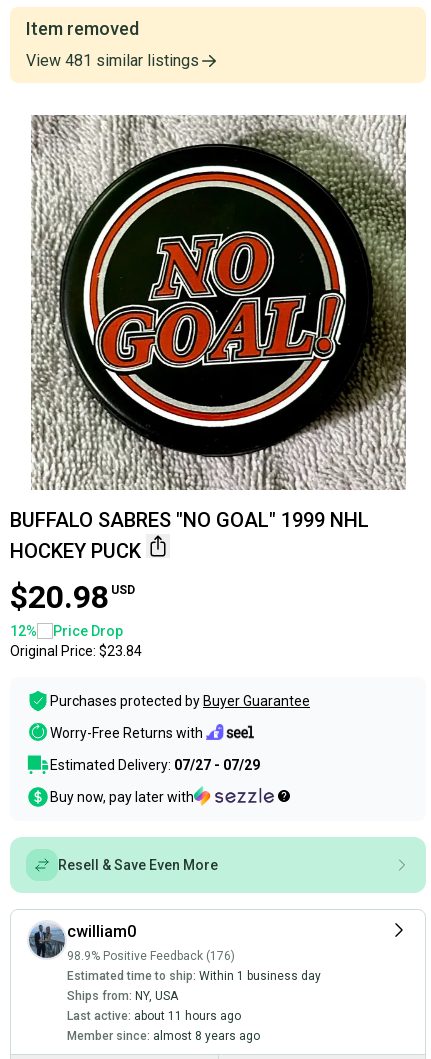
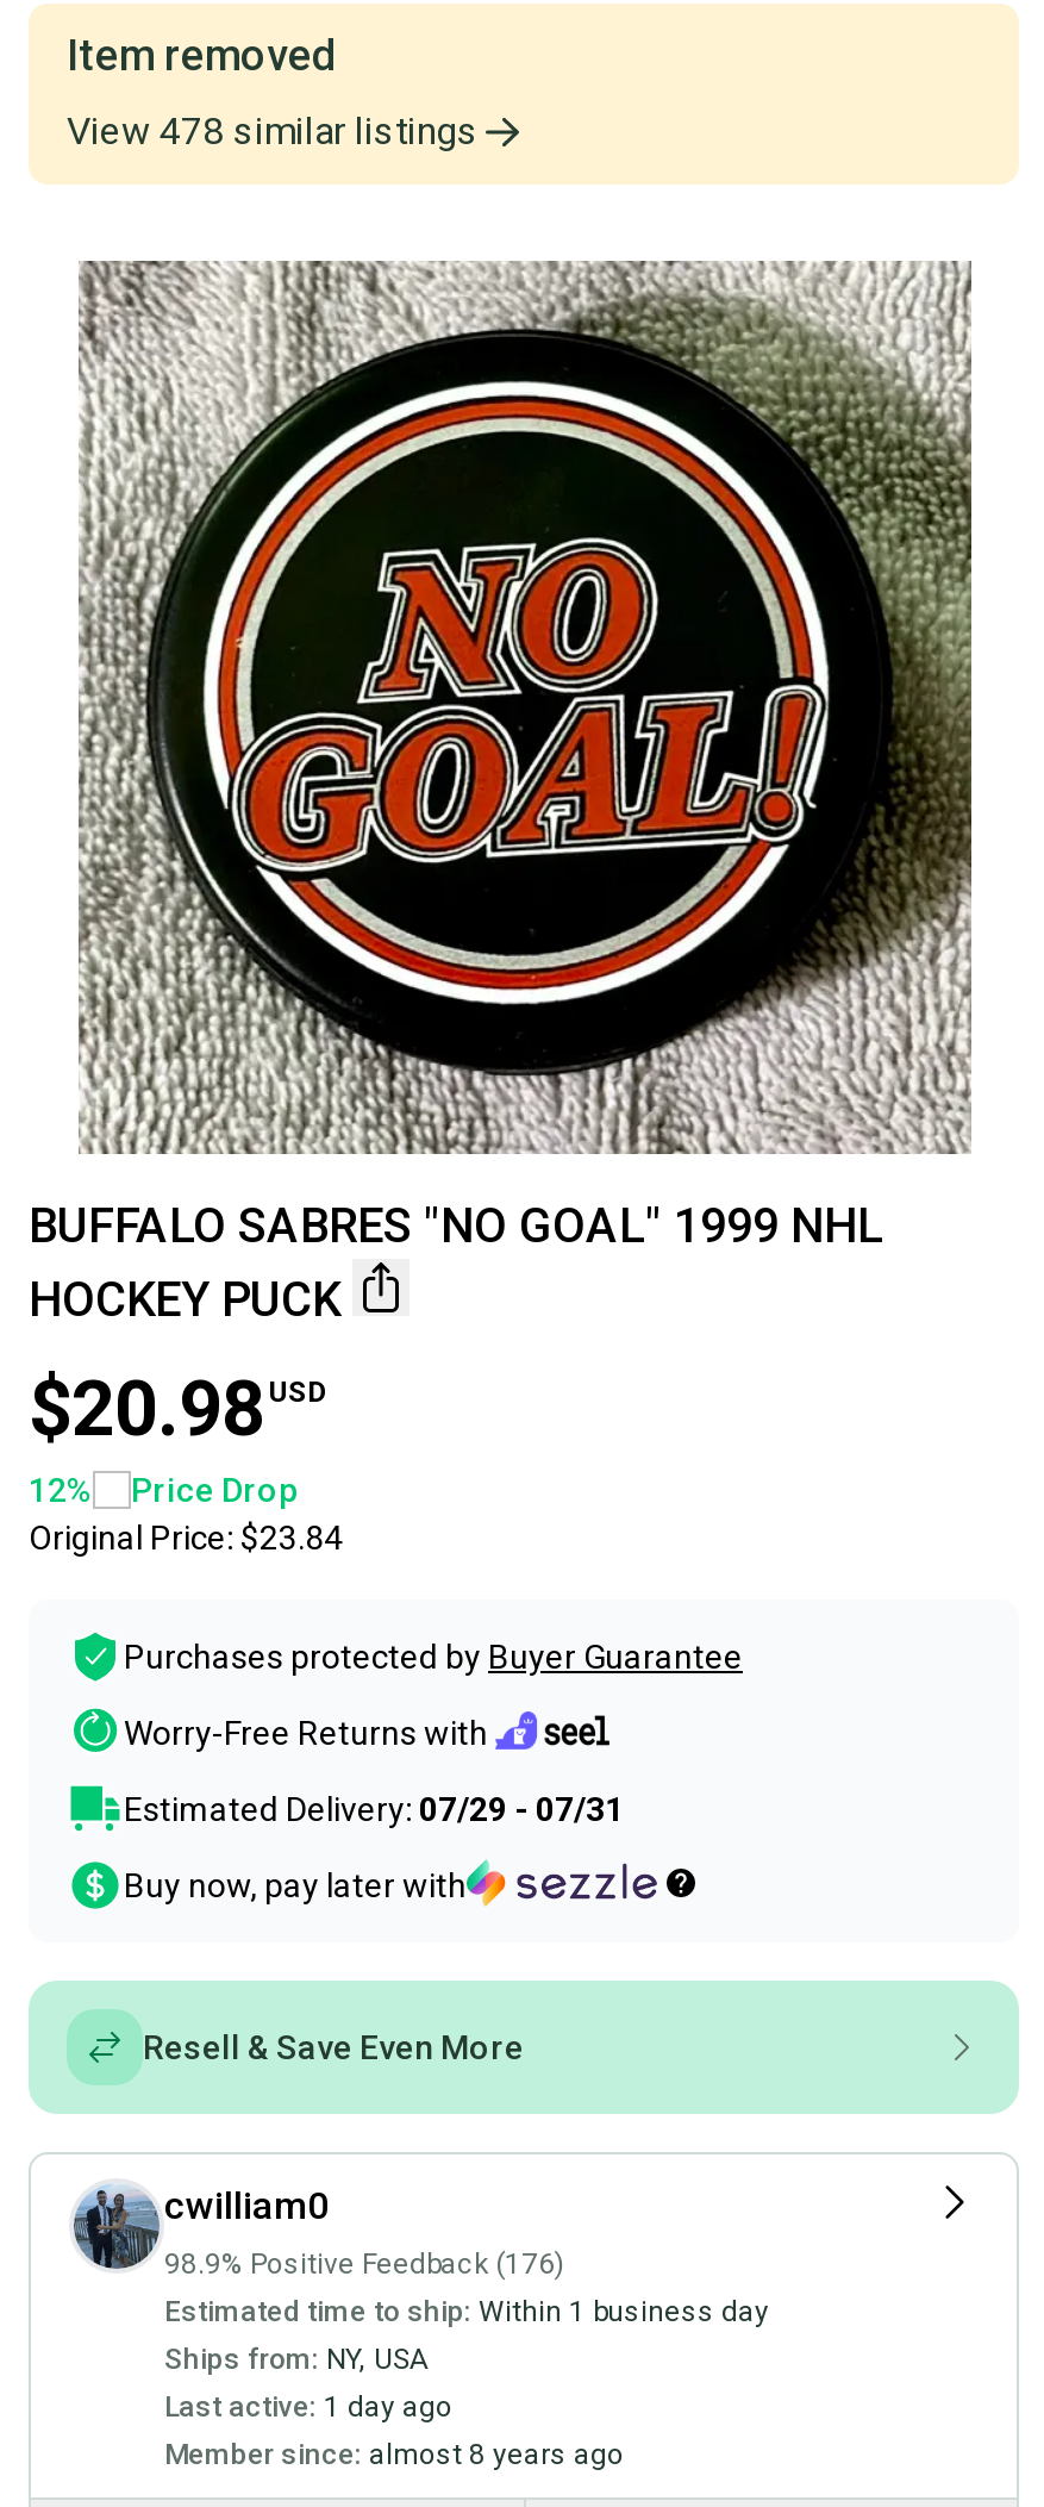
[26,51,199,70] View 481 similar listings -> [67,109,479,155] View 478 similar listings
[50,757,260,773] Estimated Delivery: 07/27 - 07/29 -> [124,1791,624,1829] Estimated Delivery: 07/29 - 07/31
[67,1009,241,1023] Last active: about 11 hours ago -> [164,2391,452,2425] Last active: 1 day ago

